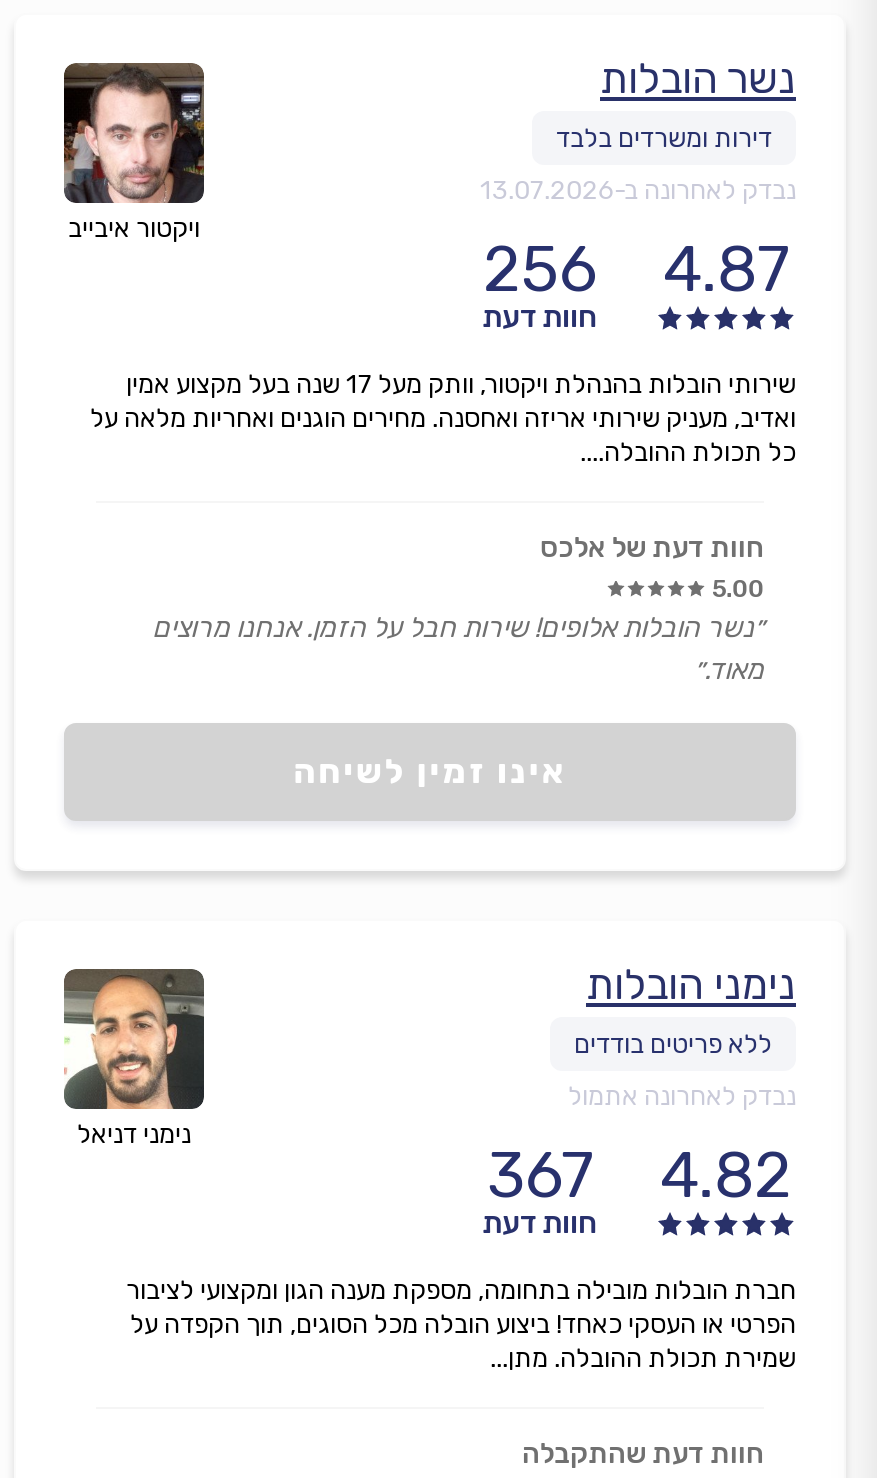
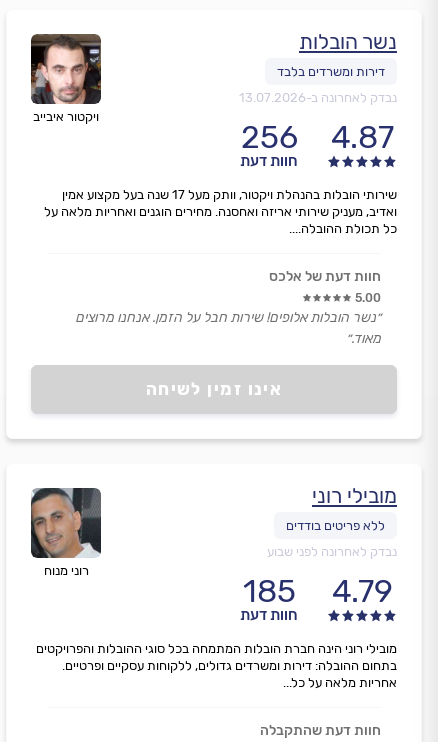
[62,968,204,1149] [image] | נימני דניאל -> [30,487,101,577] [image] | רוני מנוח
[586,959,796,1009] נימני הובלות -> [312,482,397,507] מובילי רוני
[487,1081,796,1213] נבדק לאחרונה אתמול | 4.82 | 367 -> [242,543,397,609] נבדק לאחרונה לפני שבוע | 4.79 | 185
[126,1275,796,1373] חברת הובלות מובילה בתחומה, מספקת מענה הגון ומקצועי לציבור | הפרטי או העסקי כאחד! ביצוע הובלה מכל הסוגים, תוך הקפדה על | שמירת תכולת ההובלה. מתן... -> [36,640,397,689] מובילי רוני הינה חברת הובלות המתמחה בכל סוגי ההובלות והפרויקטים | בתחום ההובלה: דירות ומשרדים גדולים, ללקוחות עסקיים ופרטיים. | אחריות מלאה על כל...

